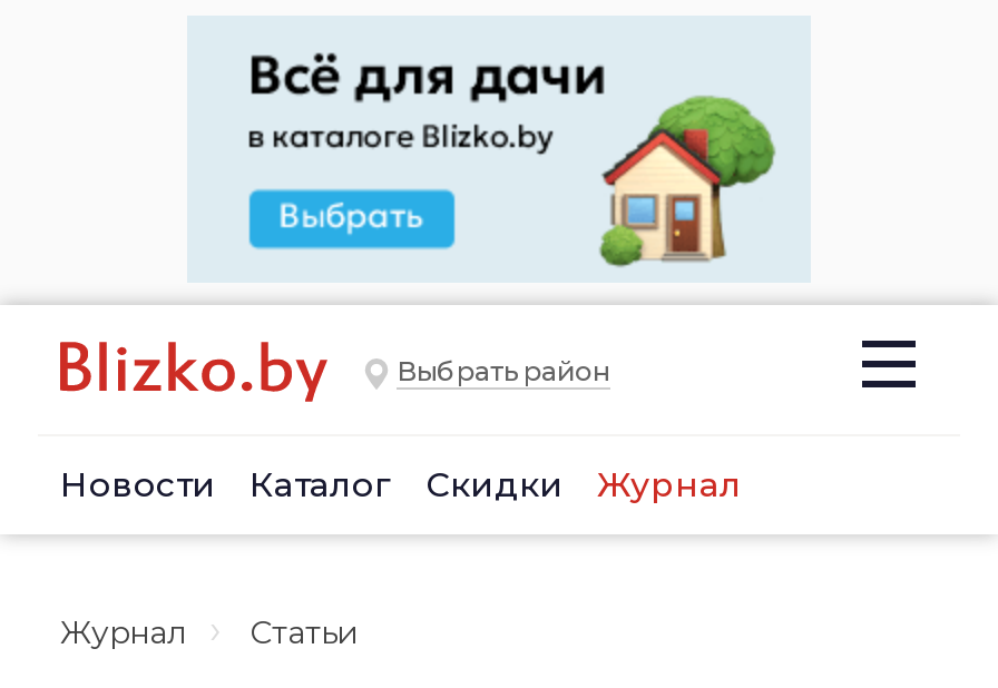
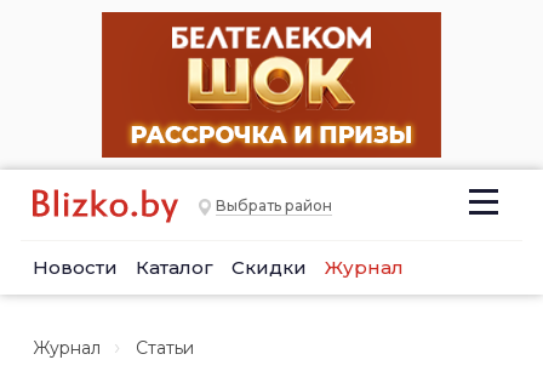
[187,16,811,283] [image] -> [101,11,442,159] [image]

